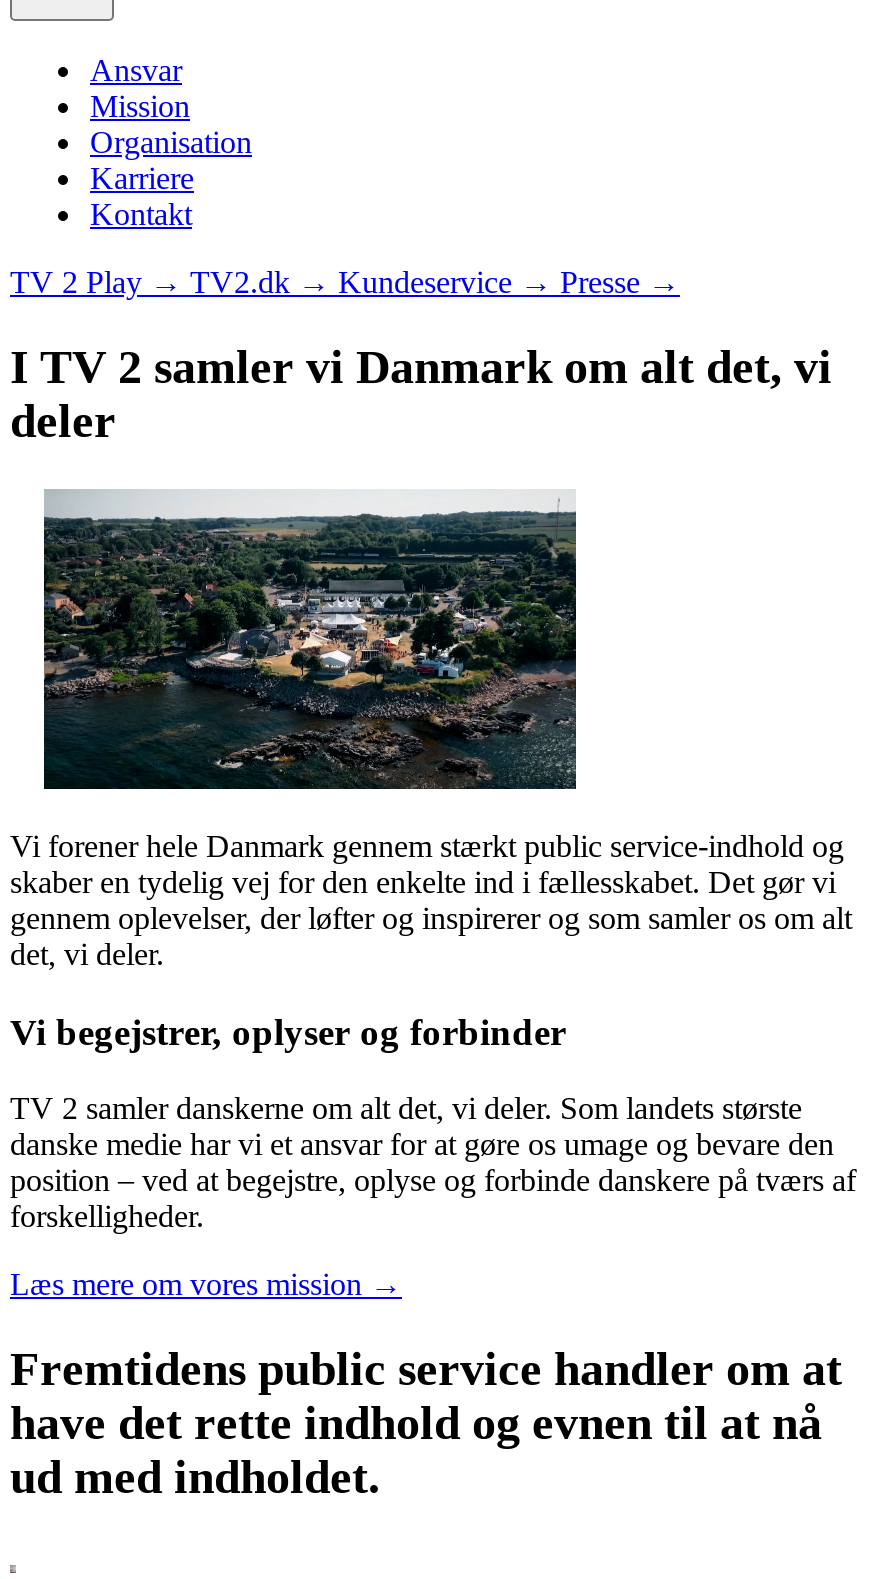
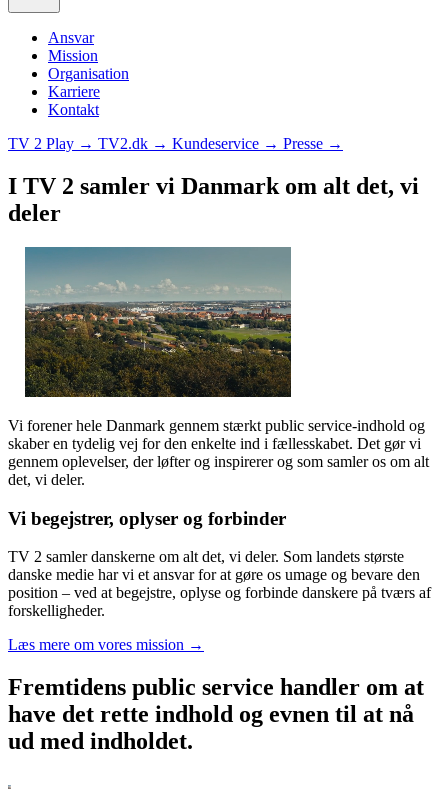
[42,491,576,789] [image] -> [24,246,292,398] [image]

